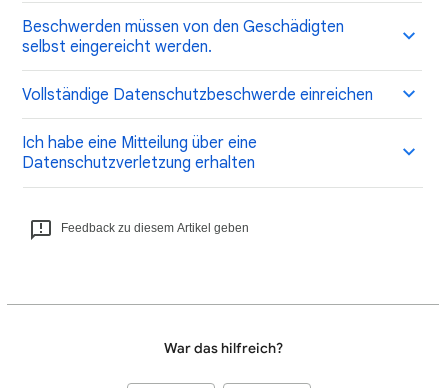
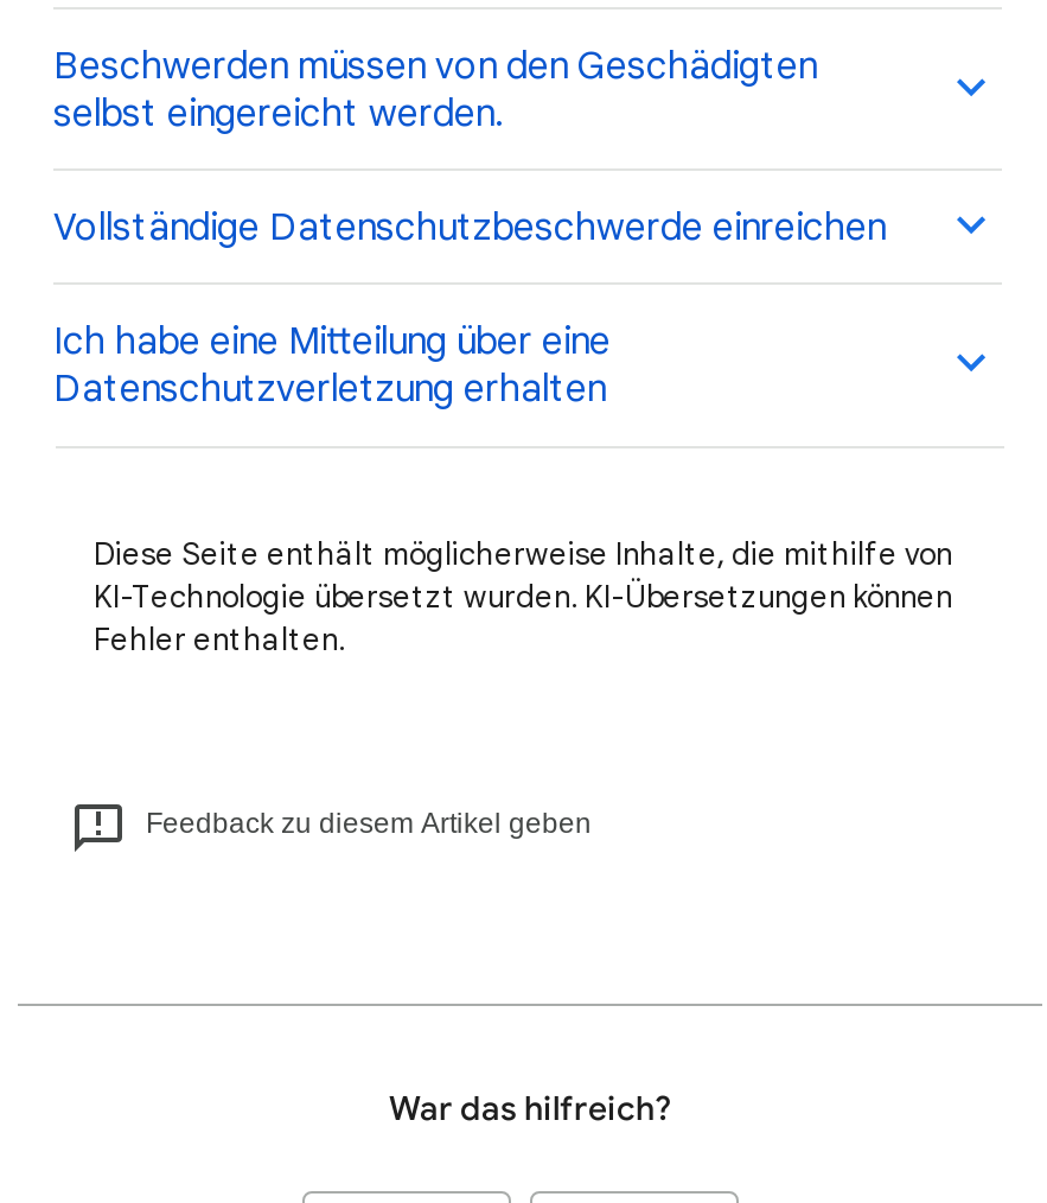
none -> [94,534,952,660] Diese Seite enthält möglicherweise Inhalte, die mithilfe von | KI-Technologie übersetzt wurden. KI-Übersetzungen können | Fehler enthalten.

